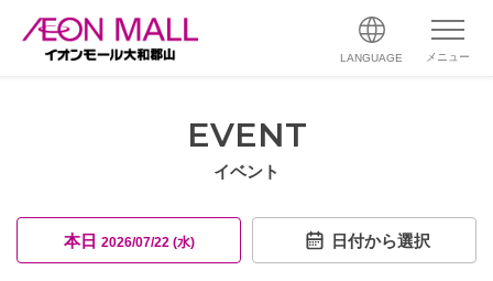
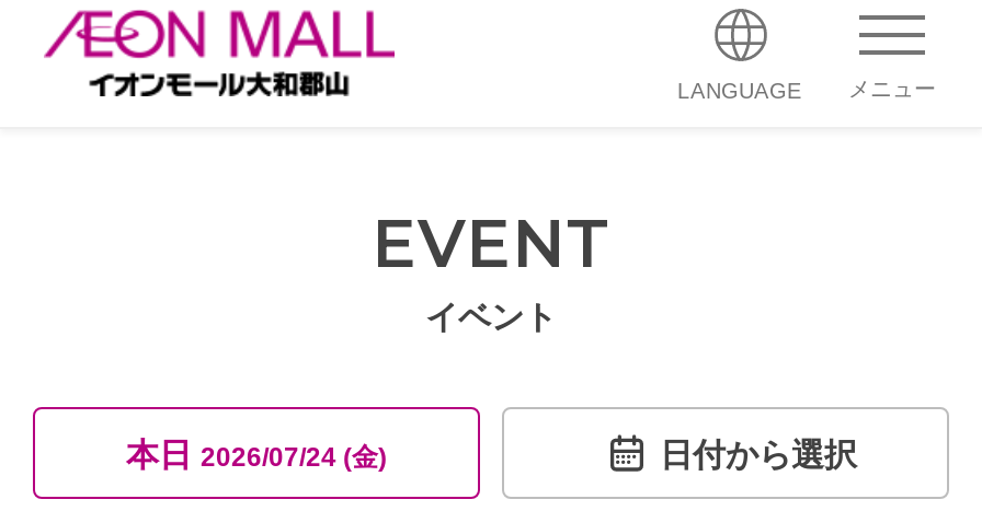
[63,231,194,250] 本日2026/07/22 (水) -> [126,434,387,472] 本日2026/07/24 (金)

